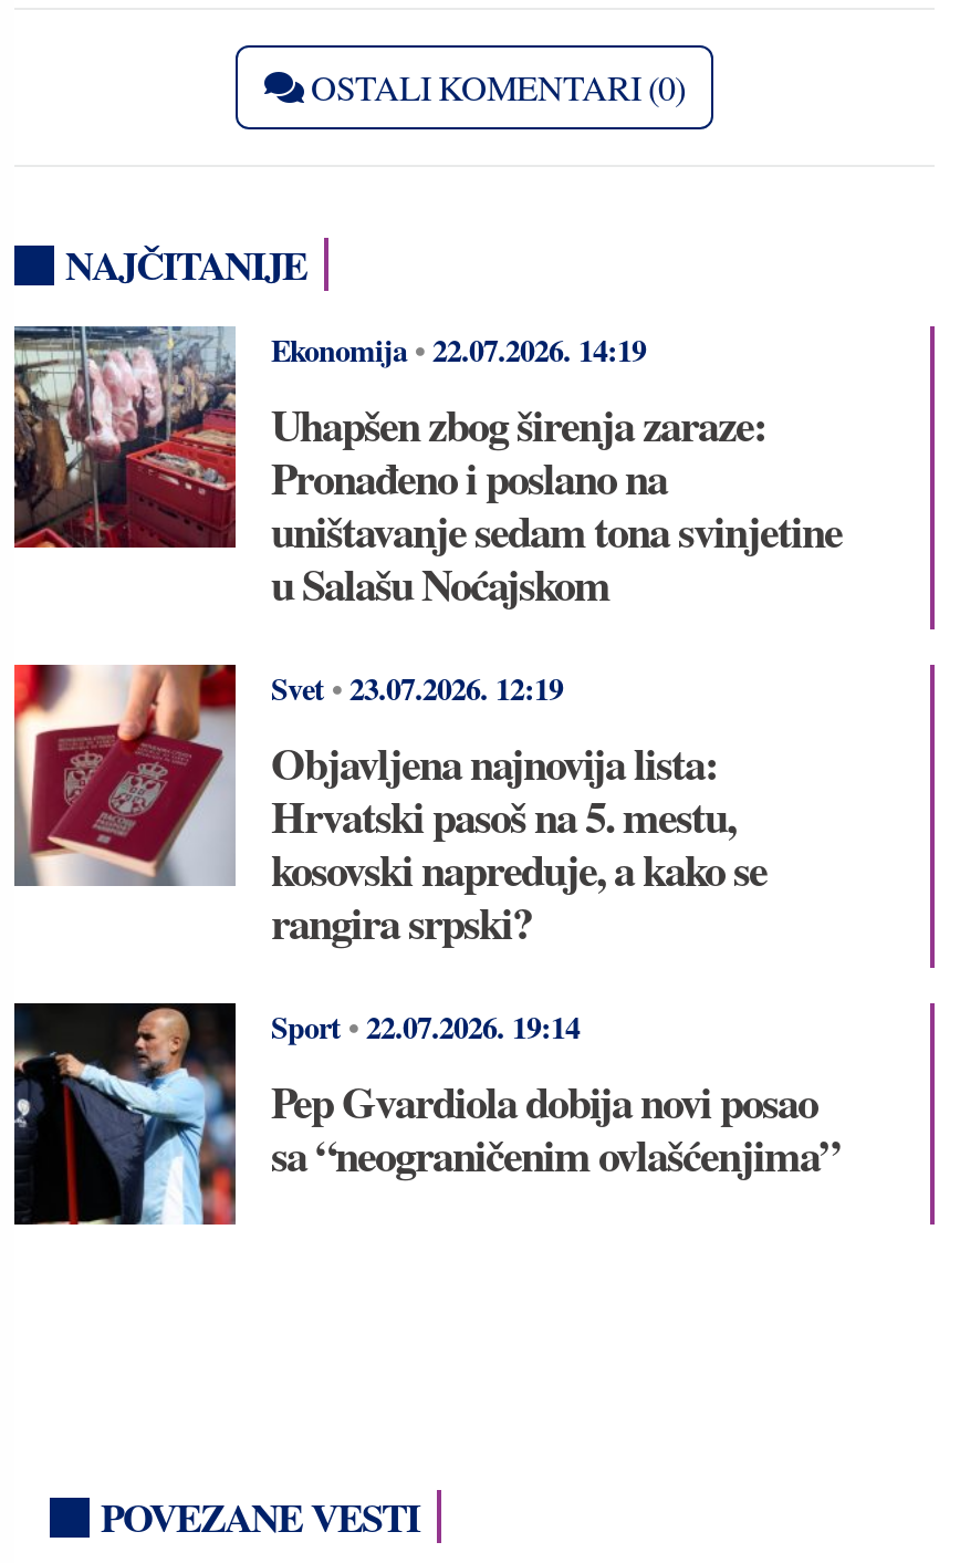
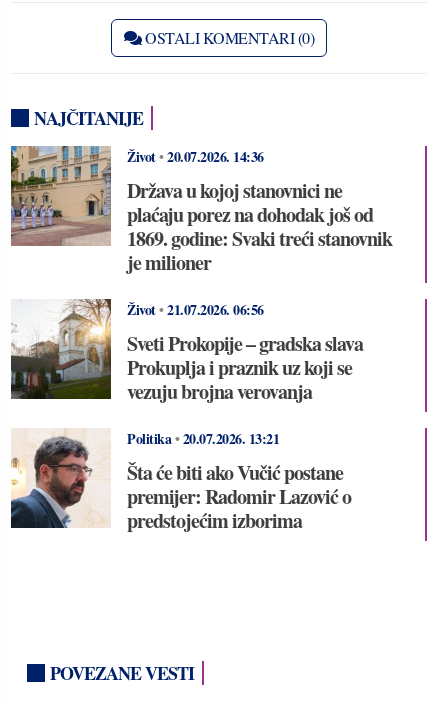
[14,324,842,617] [image] | Ekonomija •22.07.2026. 14:19 | Uhapšen zbog širenja zaraze: | Pronađeno i poslano na | uništavanje sedam tona svinjetine | u Salašu Noćajskom -> [10,145,392,277] [image] | Život •20.07.2026. 14:36 | Država u kojoj stanovnici ne | plaćaju porez na dohodak još od | 1869. godine: Svaki treći stanovnik | je milioner
[12,663,766,955] [image] | Svet •23.07.2026. 12:19 | Objavljena najnovija lista: | Hrvatski pasoš na 5. mestu, | kosovski napreduje, a kako se | rangira srpski? -> [10,299,363,406] [image] | Život • 21.07.2026. 06:56 | Sveti Prokopije – gradska slava | Prokuplja i praznik uz koji se | vezuju brojna verovanja
[12,977,839,1227] [image] | Sport •22.07.2026. 19:14 | Pep Gvardiola dobija novi posao | sa “neograničenim ovlašćenjima” -> [11,428,351,541] [image] | Politika • 20.07.2026. 13:21 | Šta će biti ako Vučić postane | premijer: Radomir Lazović o | predstojećim izborima

